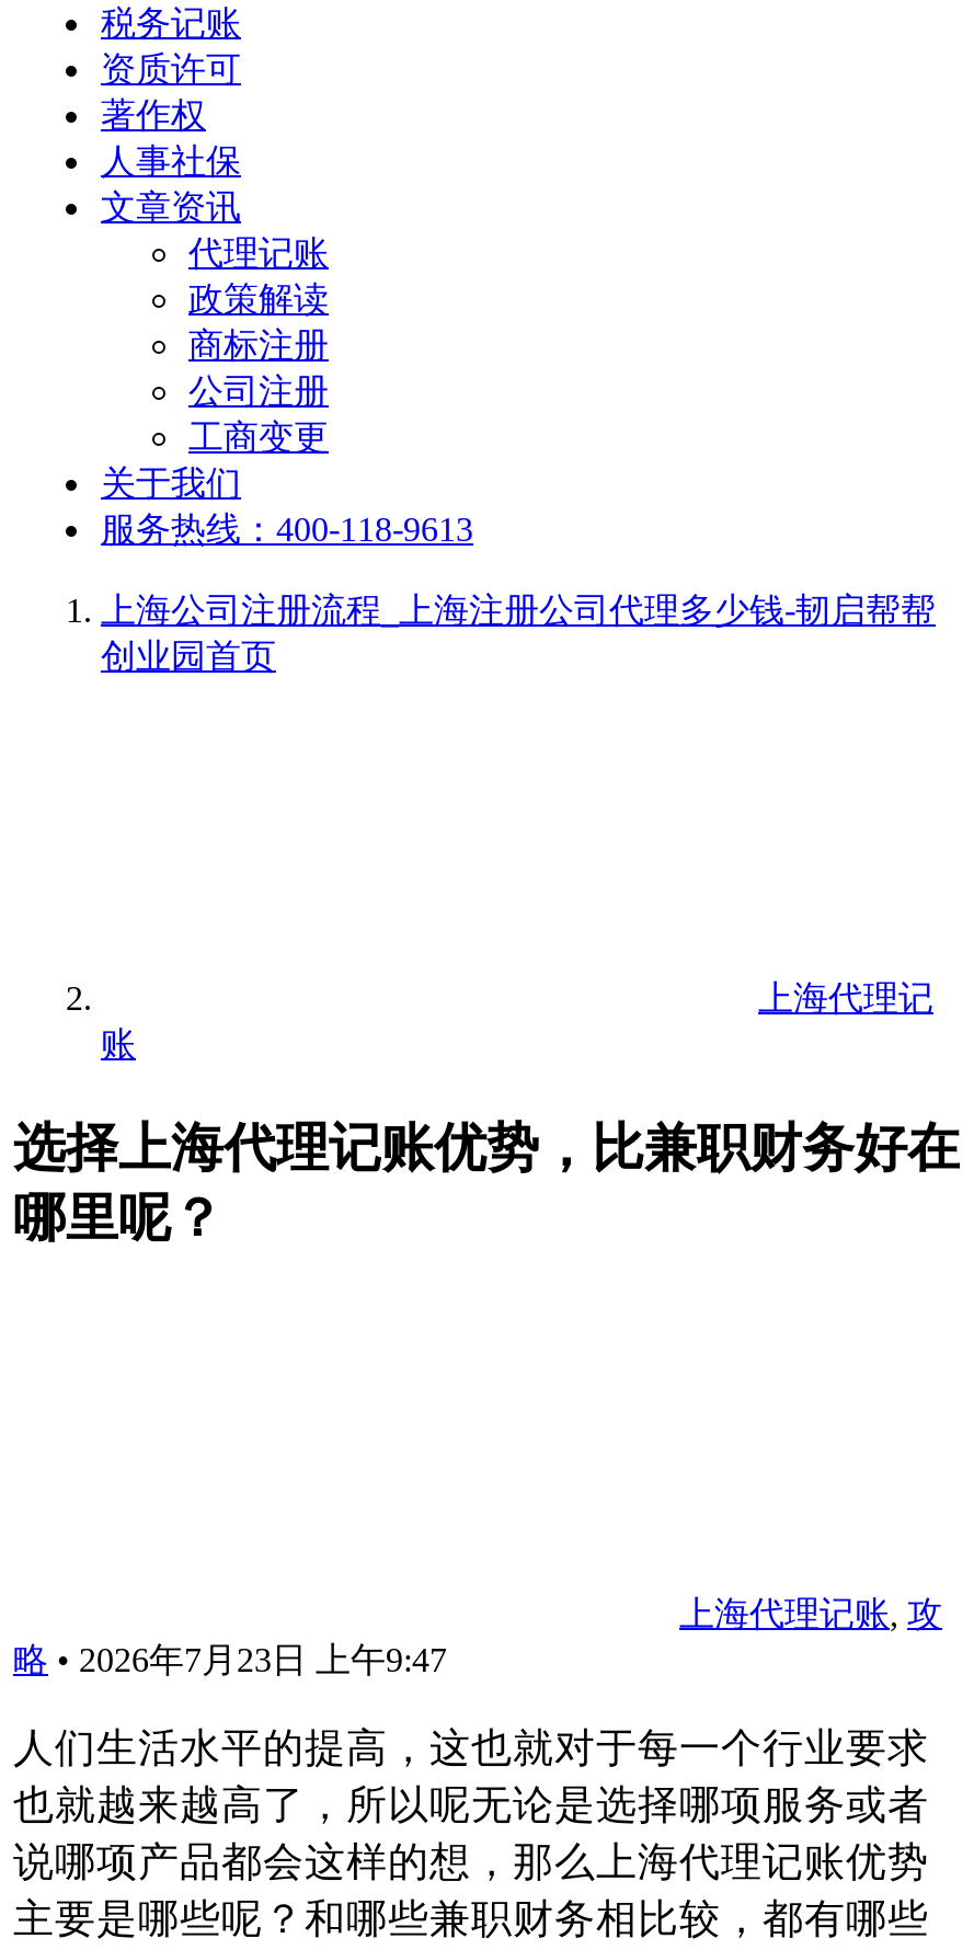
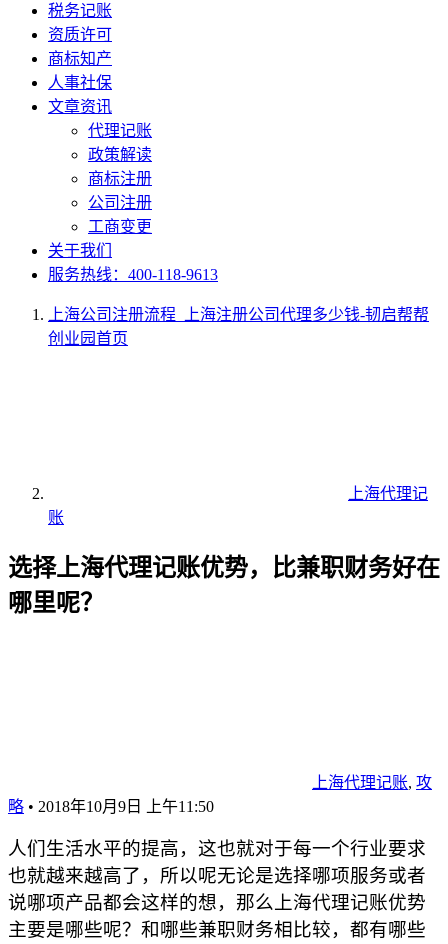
[101,97,206,135] 著作权 -> [48,50,112,67] 商标知产
[13,1642,447,1679] 略 • 2026年7月23日 上午9:47 -> [8,798,214,815] 略 • 2018年10月9日 上午11:50

